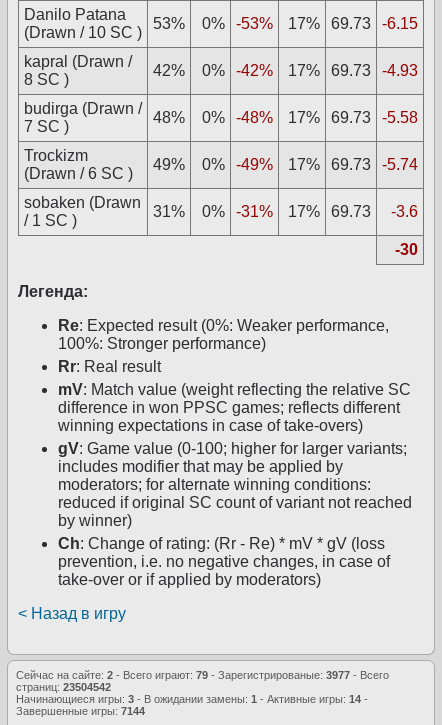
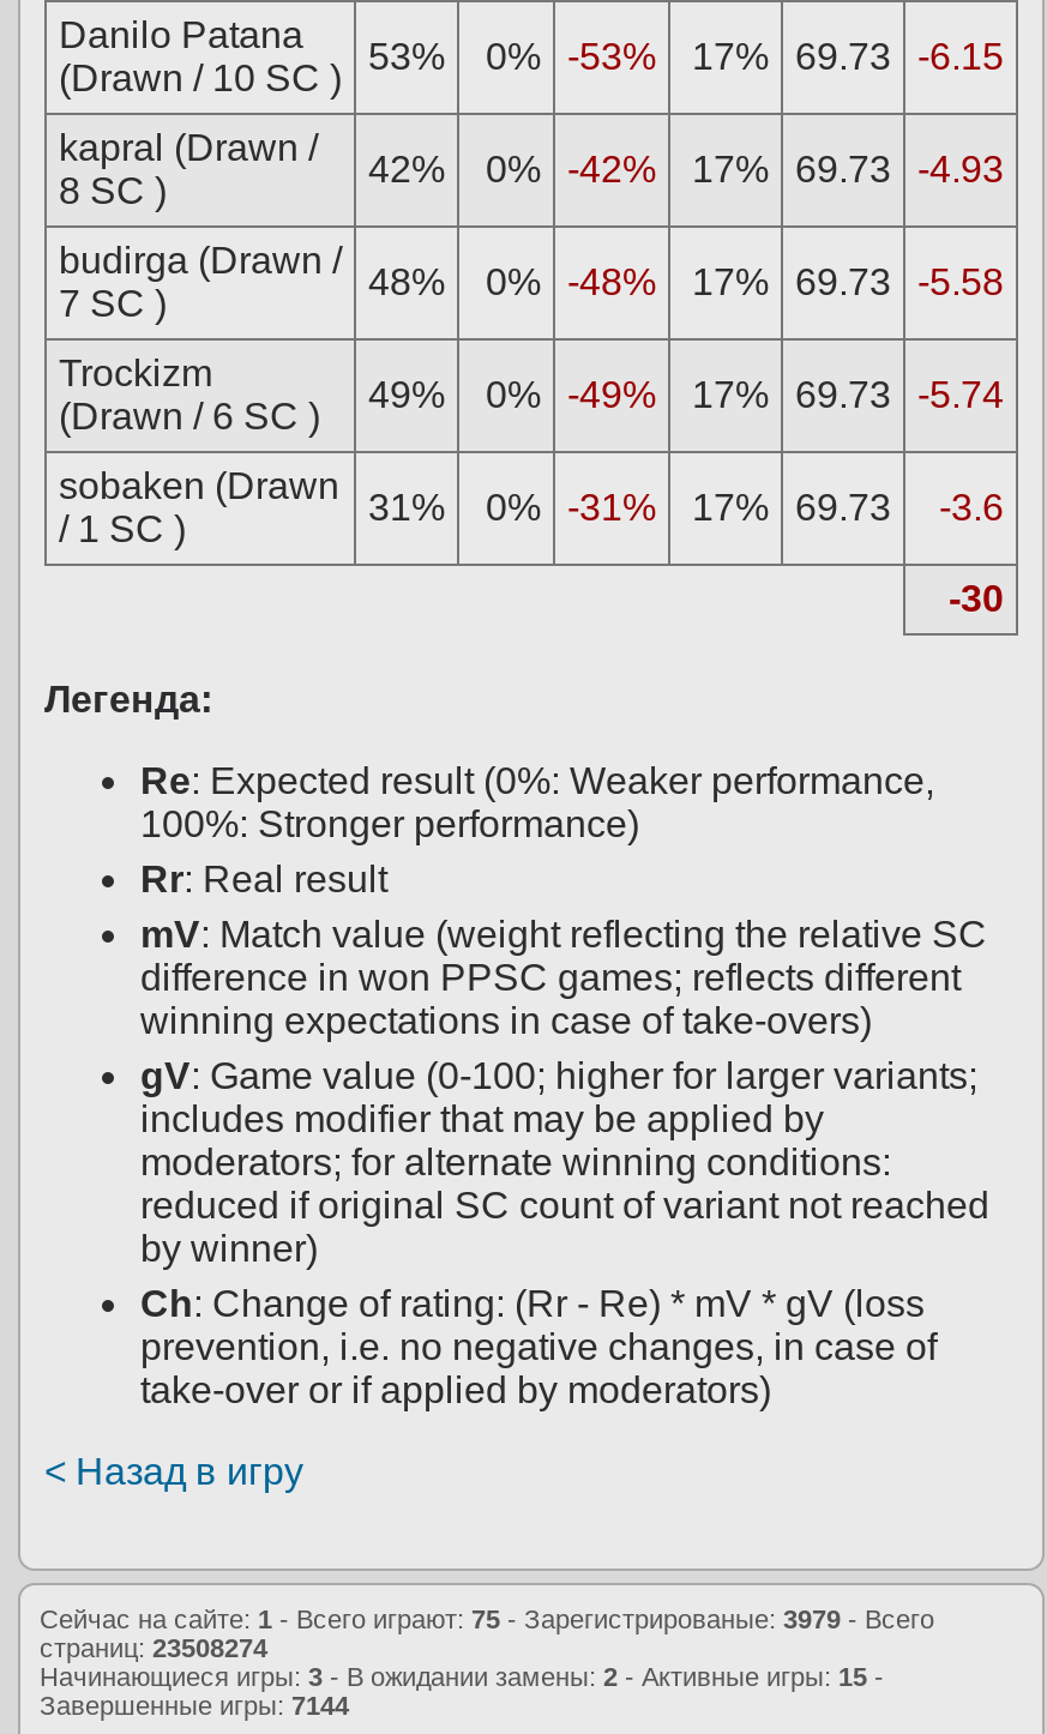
[16,669,389,681] Сейчас на сайте: 2 - Всего играют: 79 - Зарегистрированые: 3977 - Всего -> [40,1604,934,1633] Сейчас на сайте: 1 - Всего играют: 75 - Зарегистрированые: 3979 - Всего
[16,681,111,693] страниц: 23504542 -> [40,1633,267,1662] страниц: 23508274
[16,693,368,705] Начинающиеся игры: 3 - В ожидании замены: 1 - Активные игры: 14 - -> [40,1662,884,1691] Начинающиеся игры: 3 - В ожидании замены: 2 - Активные игры: 15 -

